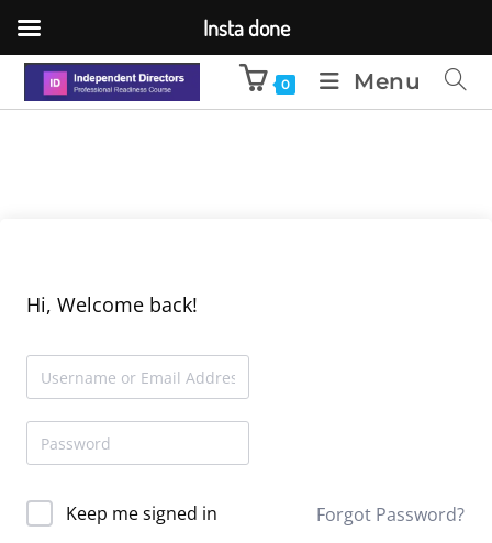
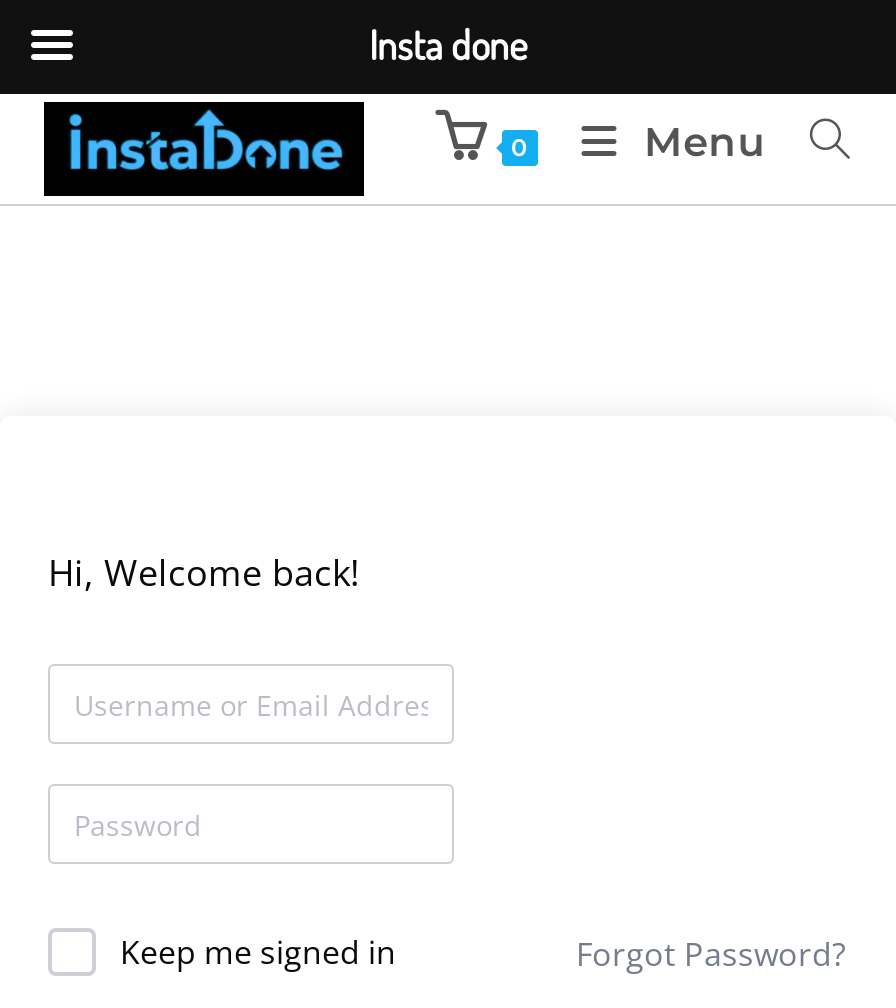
[24,59,201,102] [image] -> [42,100,366,198] [image]

